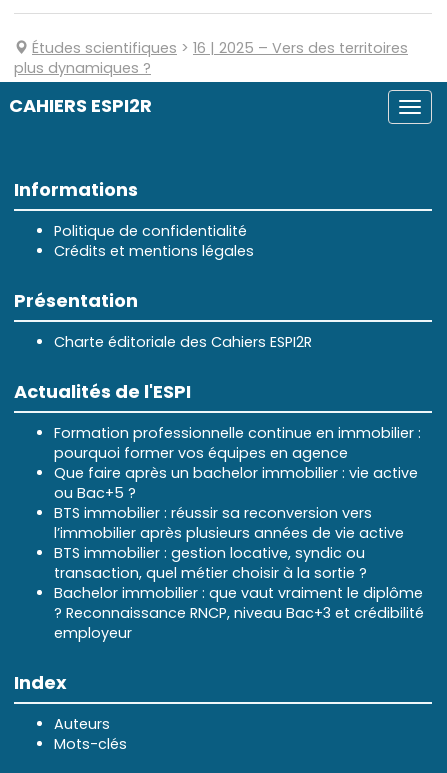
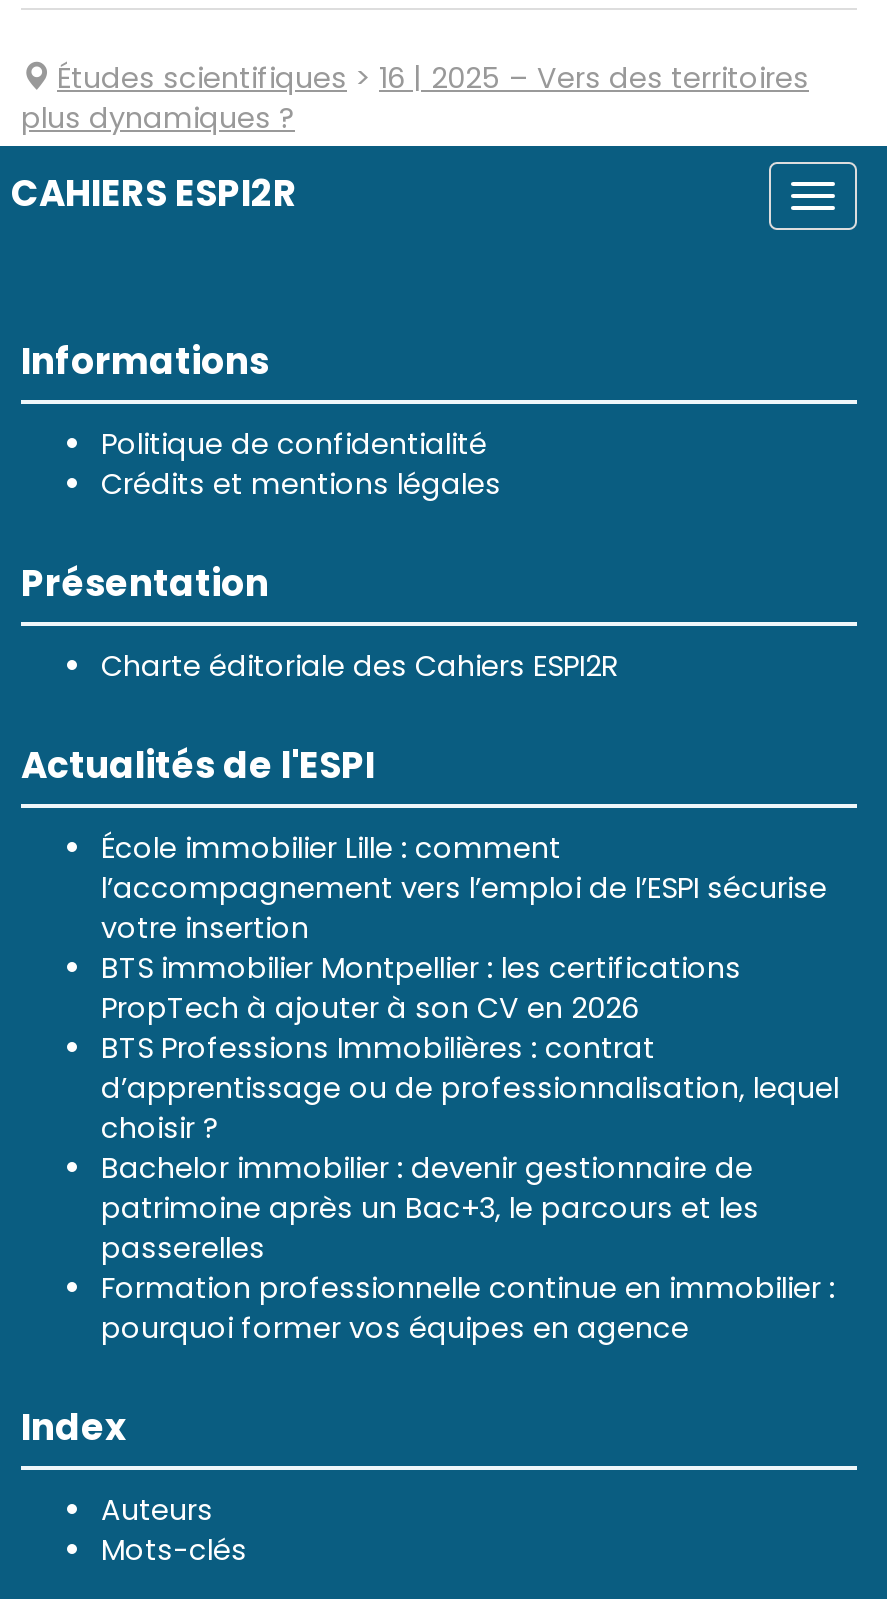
none -> [101,828,839,1268] École immobilier Lille : comment | l’accompagnement vers l’emploi de l’ESPI sécurise | votre insertion | BTS immobilier Montpellier : les certifications | PropTech à ajouter à son CV en 2026 | BTS Professions Immobilières : contrat | d’apprentissage ou de professionnalisation, lequel | choisir ? | Bachelor immobilier : devenir gestionnaire de | patrimoine après un Bac+3, le parcours et les | passerelles
moved [54,423,421,463] -> [101,1268,835,1348]: Formation professionnelle continue en immobilier : | pourquoi former vos équipes en agence
[54,463,424,643] Que faire après un bachelor immobilier : vie active | ou Bac+5 ? | BTS immobilier : réussir sa reconversion vers | l’immobilier après plusieurs années de vie active | BTS immobilier : gestion locative, syndic ou | transaction, quel métier choisir à la sortie ? | Bachelor immobilier : que vaut vraiment le diplôme | ? Reconnaissance RNCP, niveau Bac+3 et crédibilité | employeur -> none

